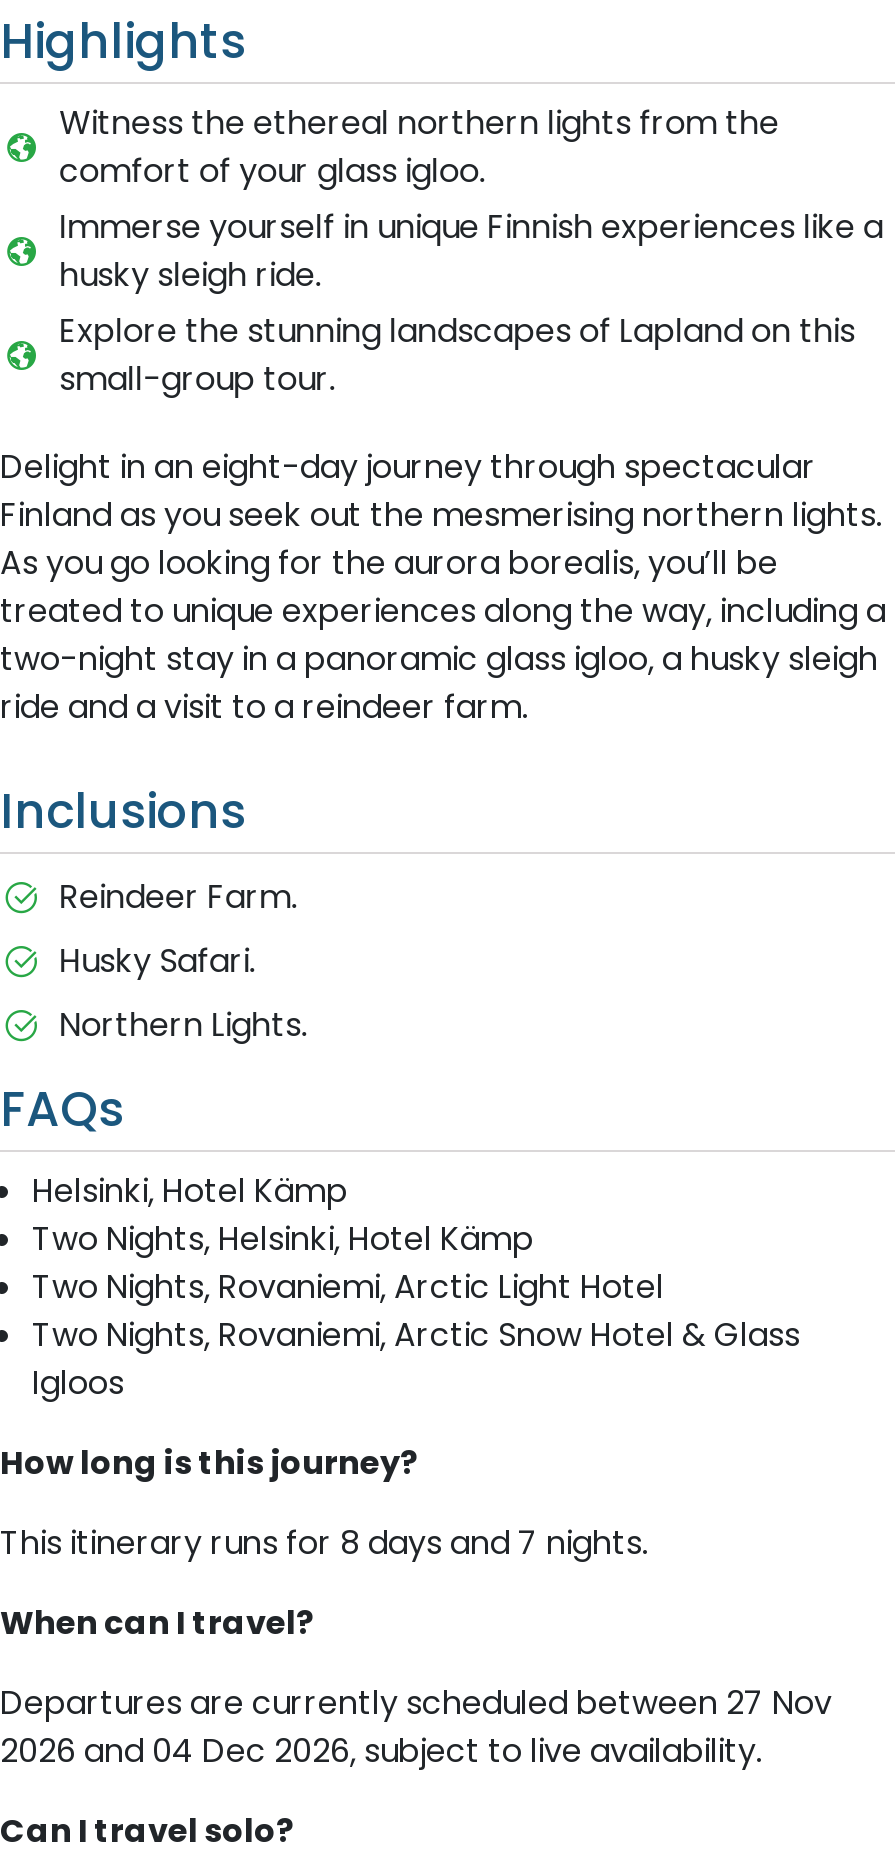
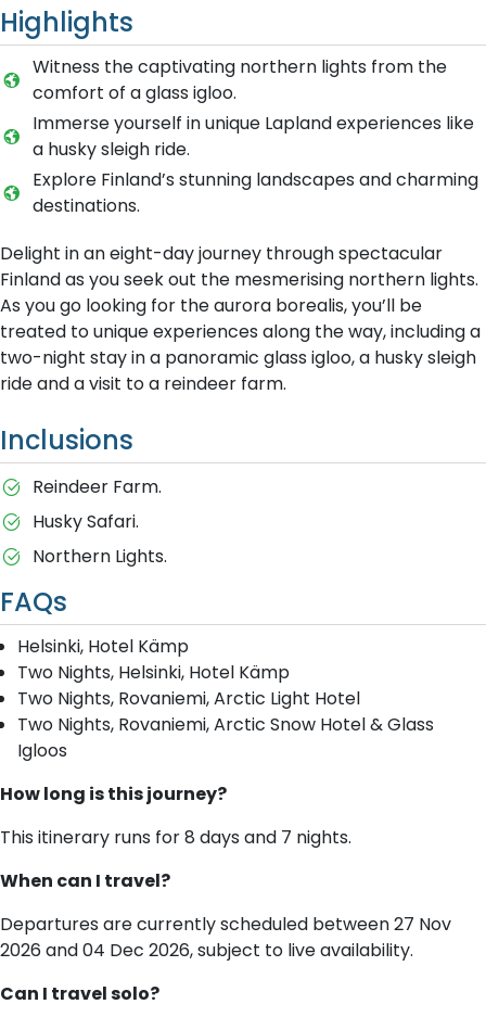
[59,100,883,402] Witness the ethereal northern lights from the | comfort of your glass igloo. | Immerse yourself in unique Finnish experiences like a | husky sleigh ride. | Explore the stunning landscapes of Lapland on this | small-group tour. -> [32,54,478,218] Witness the captivating northern lights from the | comfort of a glass igloo. | Immerse yourself in unique Lapland experiences like | a husky sleigh ride. | Explore Finland’s stunning landscapes and charming | destinations.

